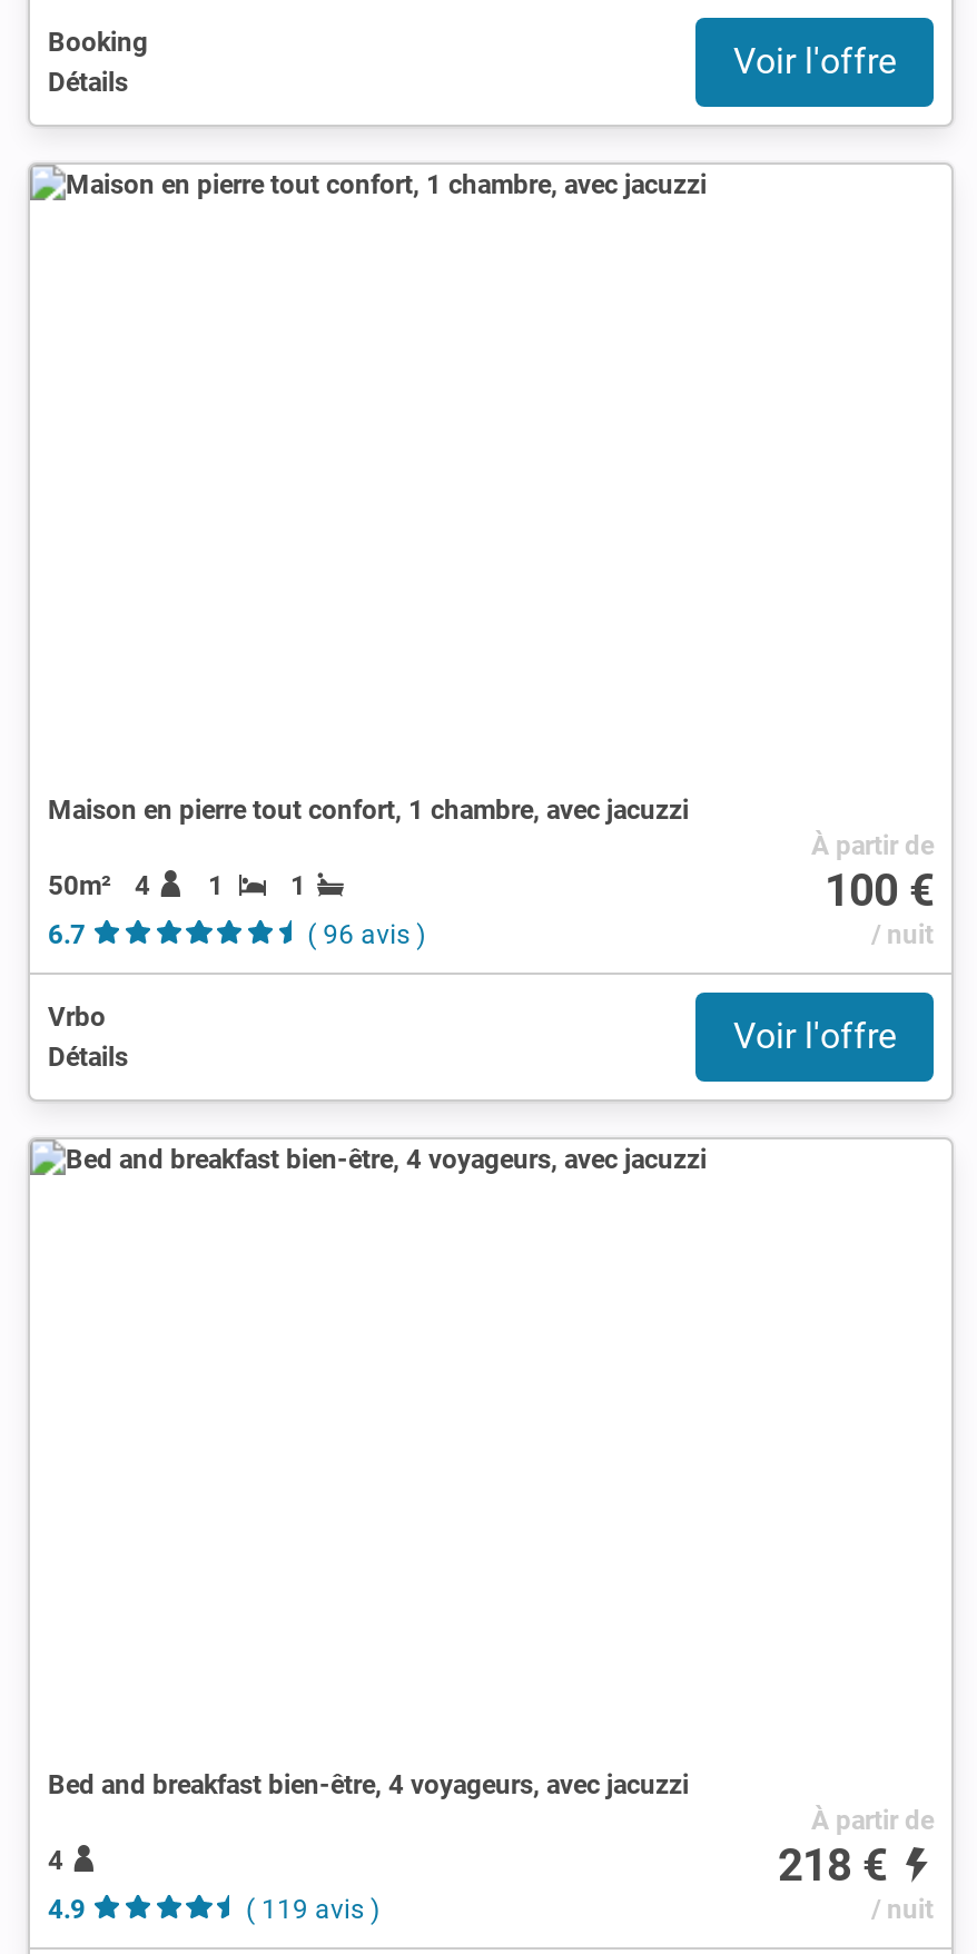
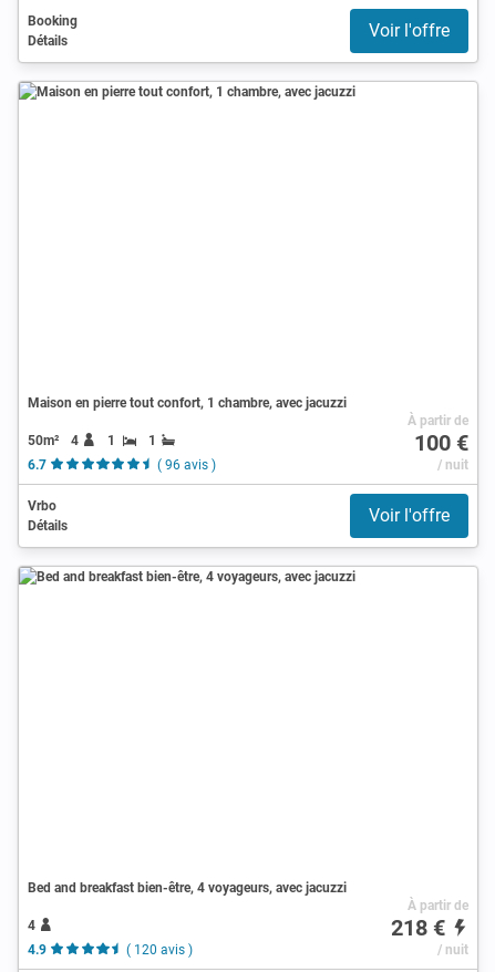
[246,1893,379,1925] ( 119 avis ) -> [126,942,193,957] ( 120 avis )

